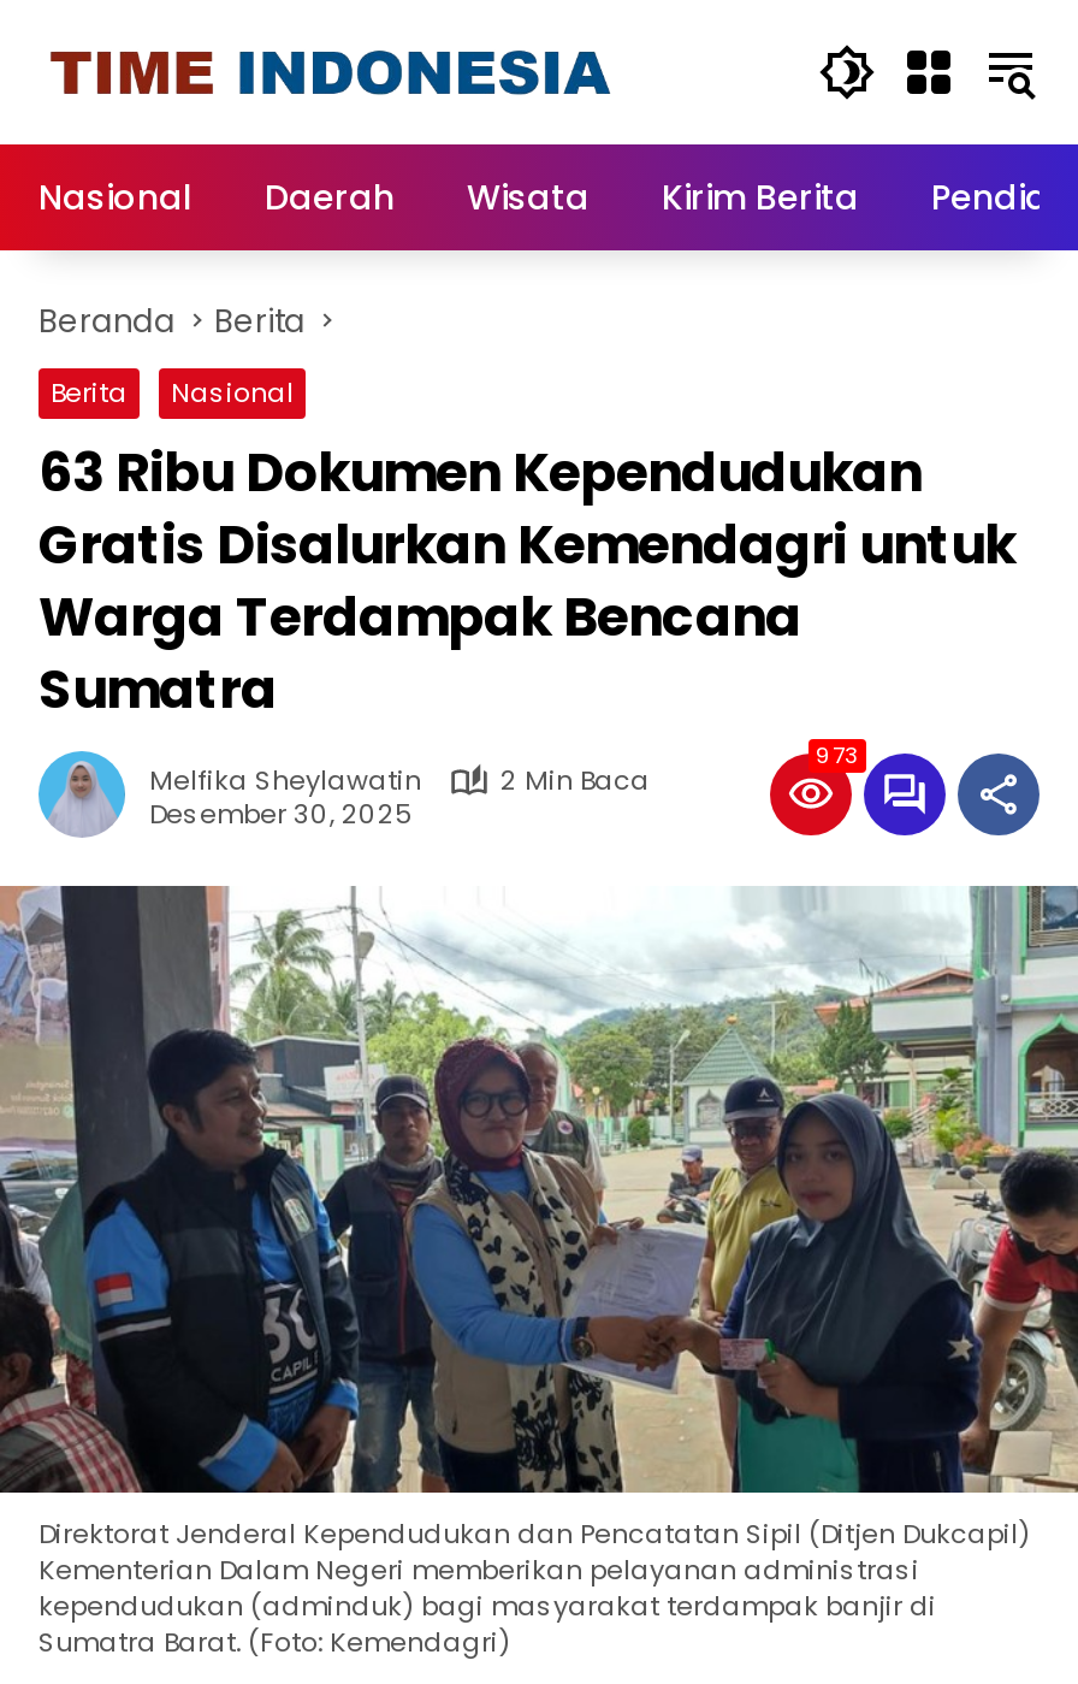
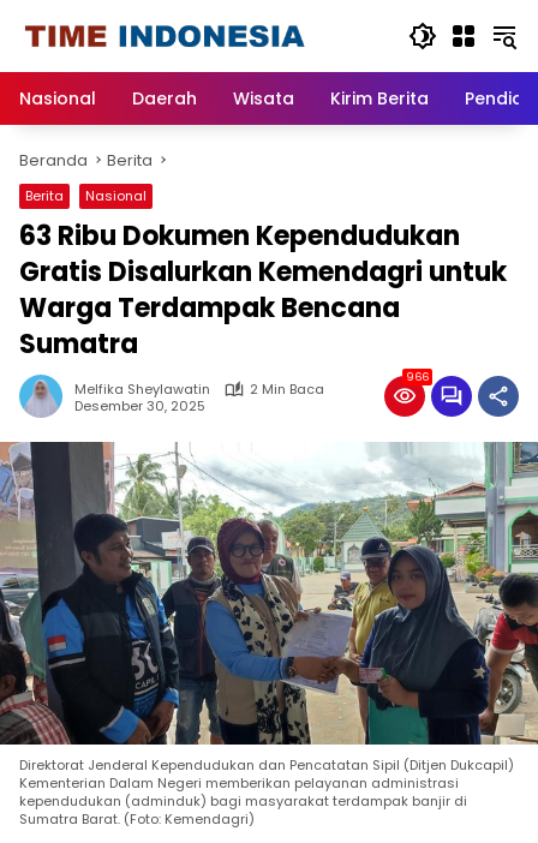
[816,741,859,770] 973 -> [406,370,429,384] 966

